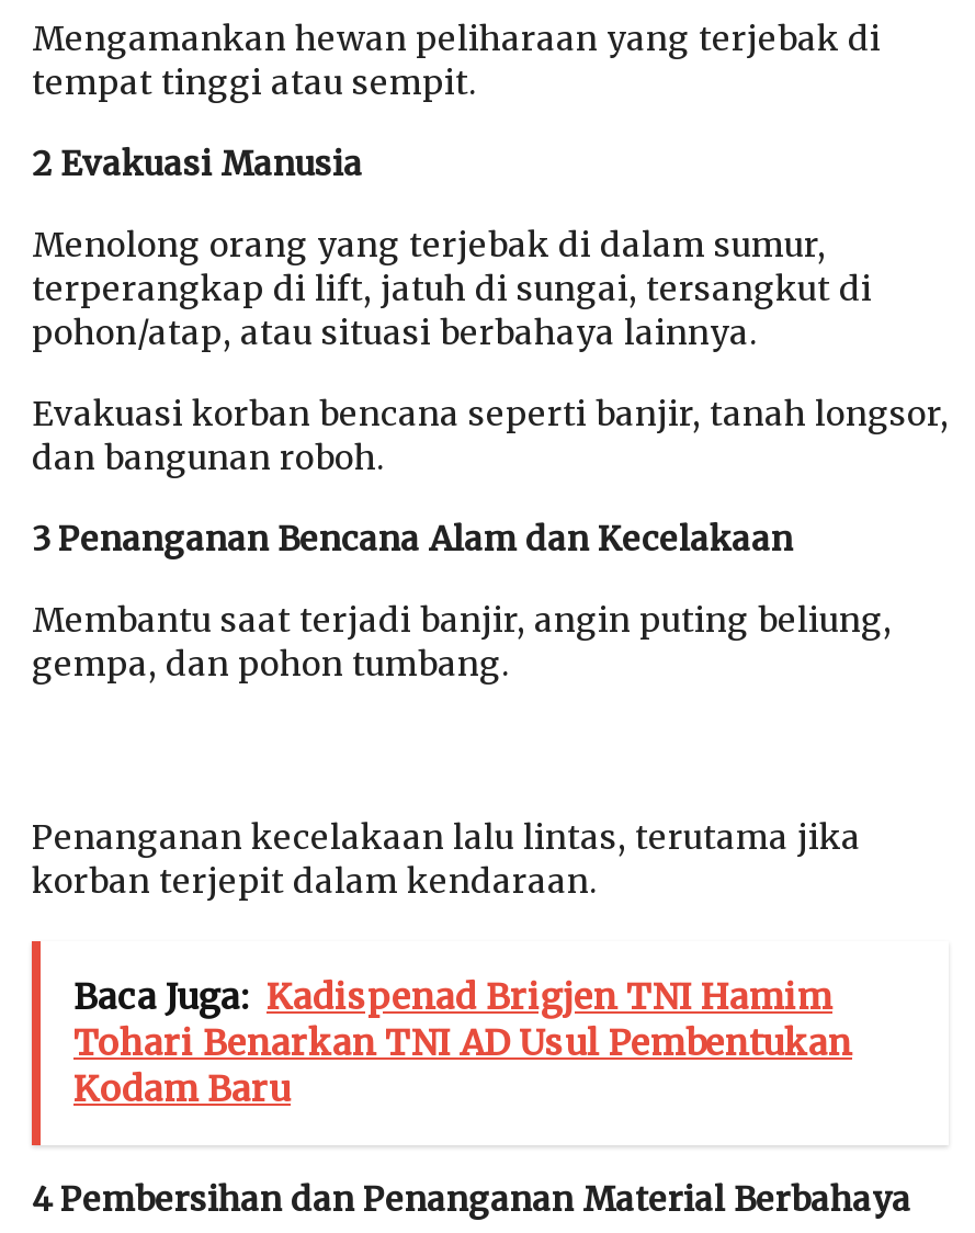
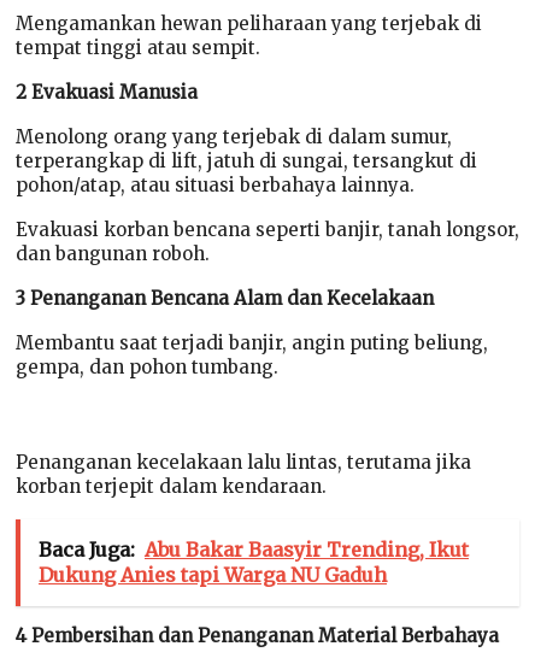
[73,974,852,1110] Baca Juga: Kadispenad Brigjen TNI Hamim | Tohari Benarkan TNI AD Usul Pembentukan | Kodam Baru -> [39,537,469,587] Baca Juga: Abu Bakar Baasyir Trending, Ikut | Dukung Anies tapi Warga NU Gaduh

